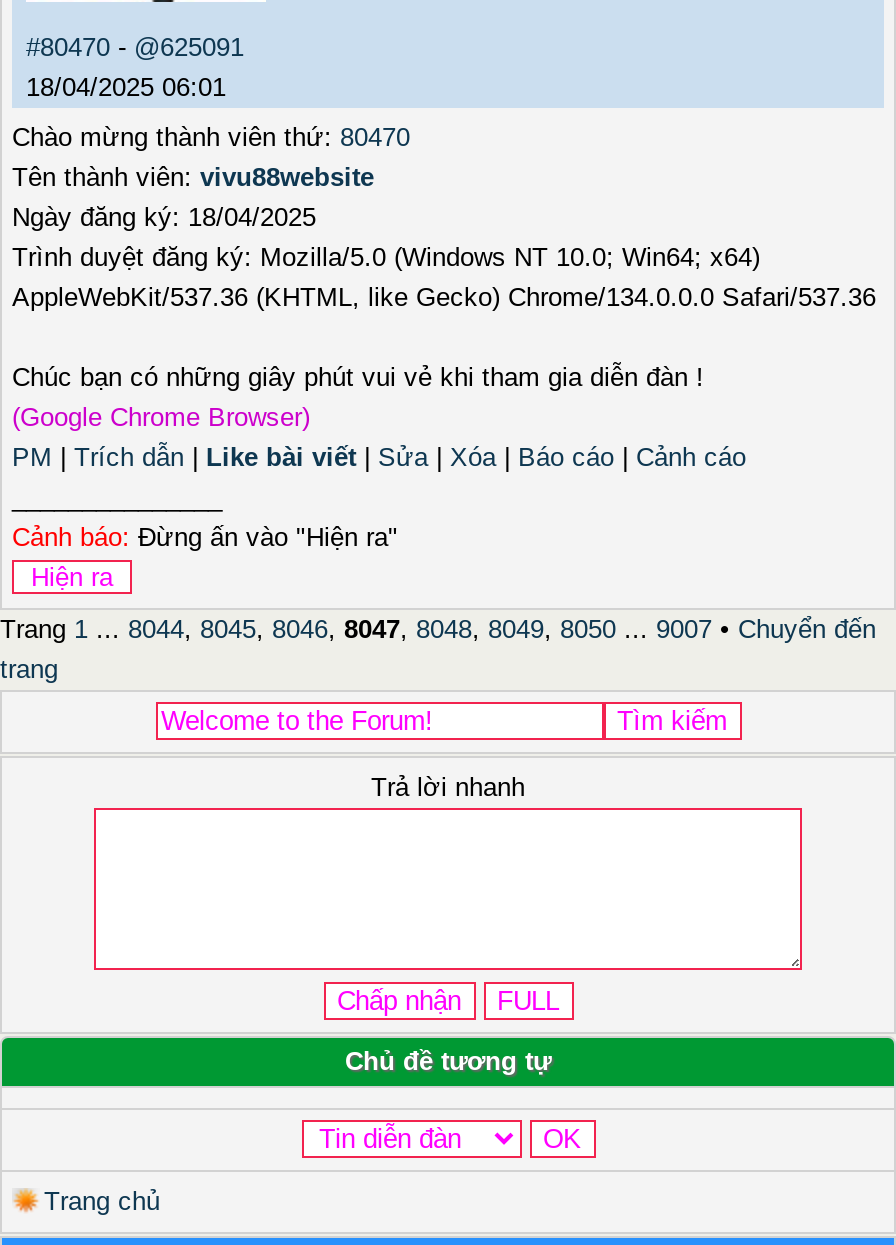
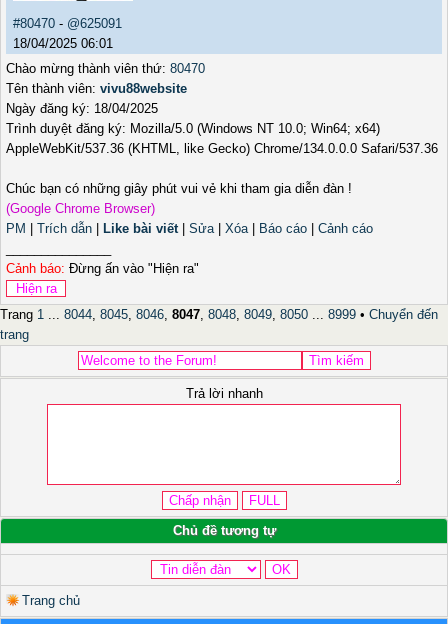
[0,615,876,645] Trang 1... 8044, 8045, 8046, 8047, 8048, 8049, 8050... 9007 • Chuyển đến -> [0,307,438,322] Trang 1... 8044, 8045, 8046, 8047, 8048, 8049, 8050... 8999 • Chuyển đến

